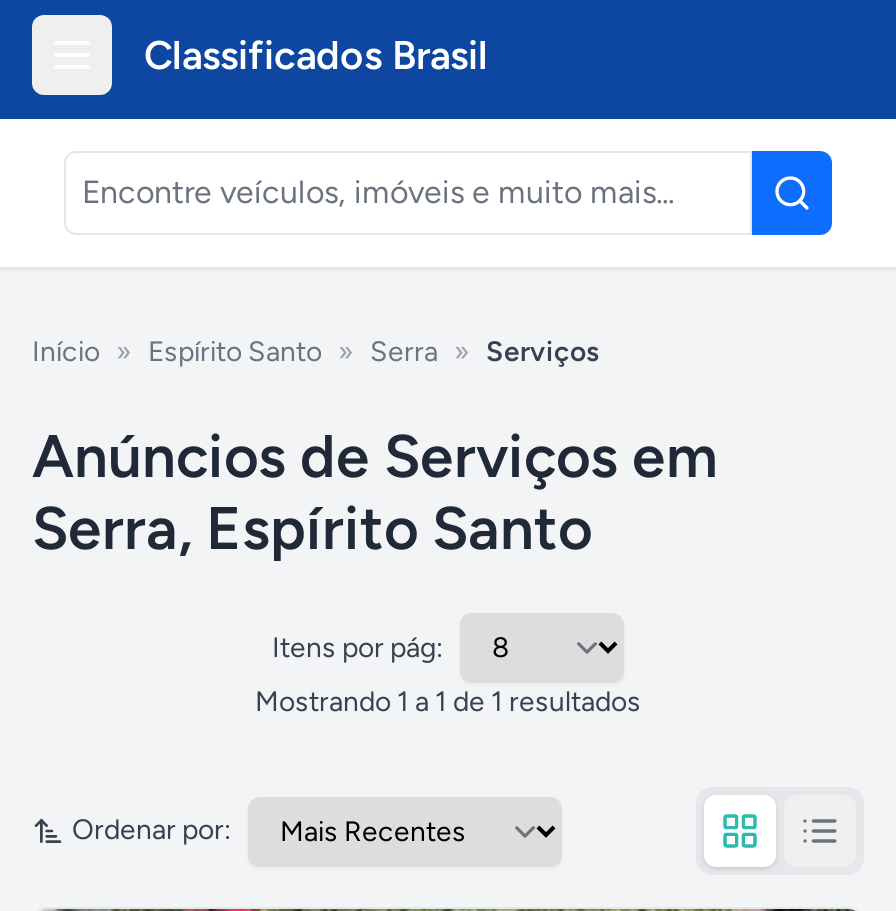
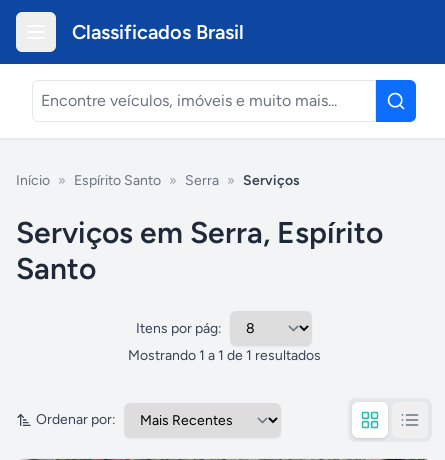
[32,419,718,565] Anúncios de Serviços em | Serra, Espírito Santo -> [16,214,383,287] Serviços em Serra, Espírito | Santo

